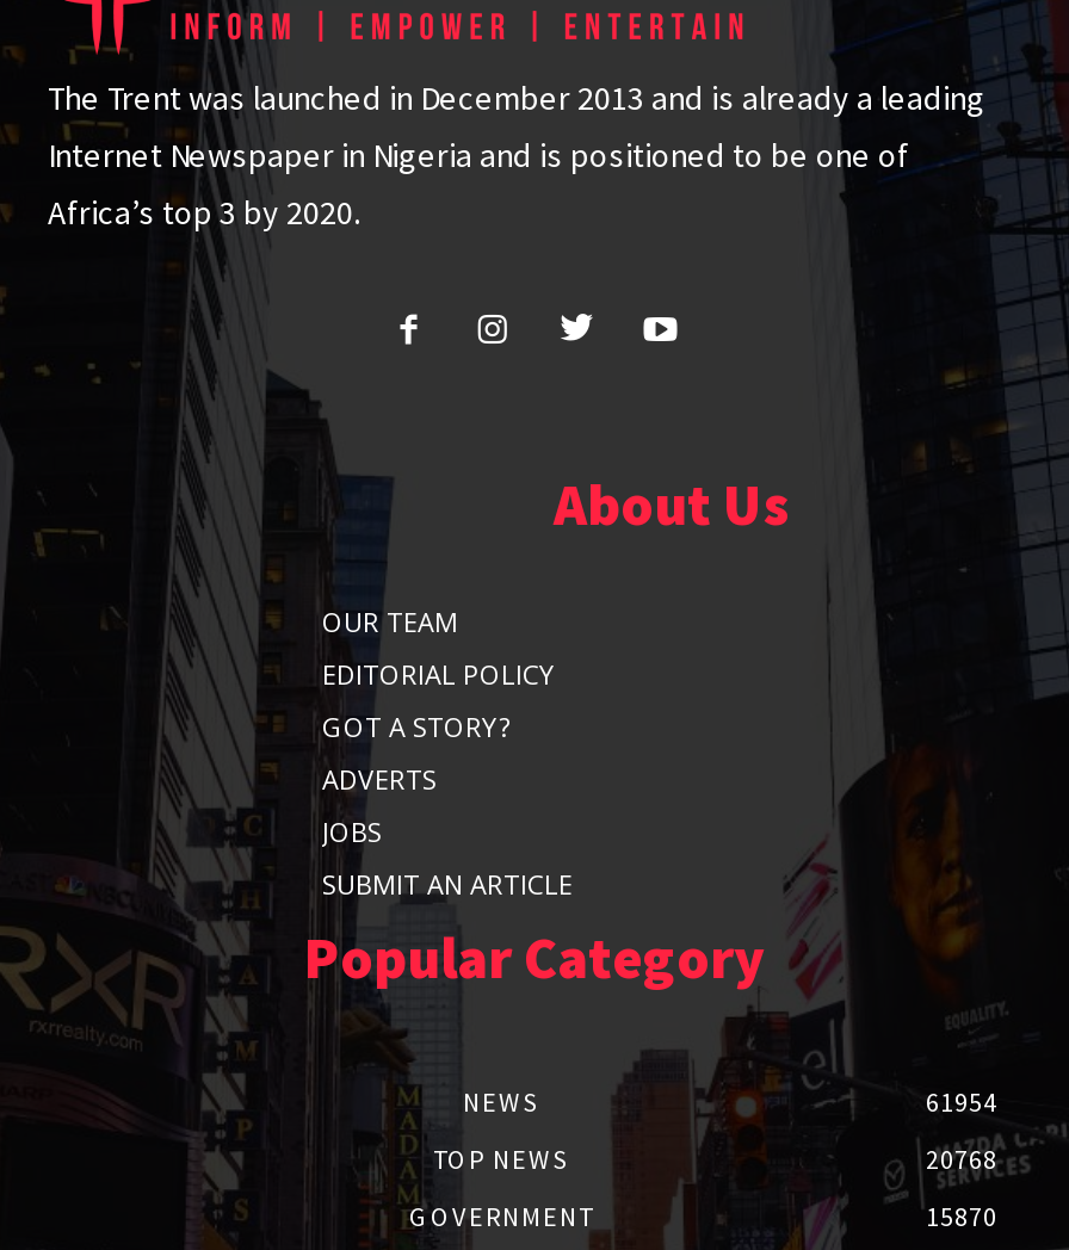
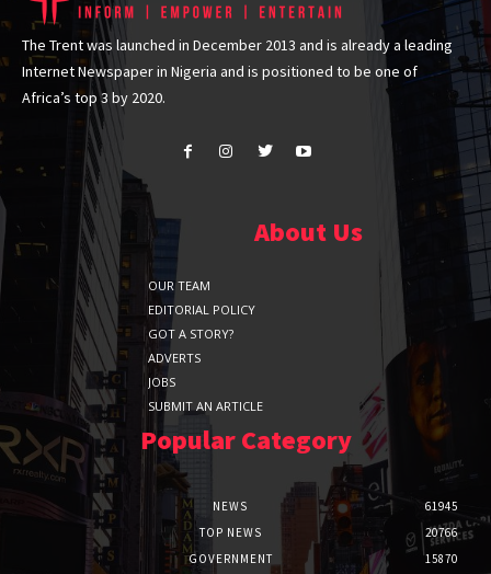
[926,1086,997,1120] 61954 -> [425,499,458,514] 61945
[926,1143,997,1177] 20768 -> [425,525,458,540] 20766

